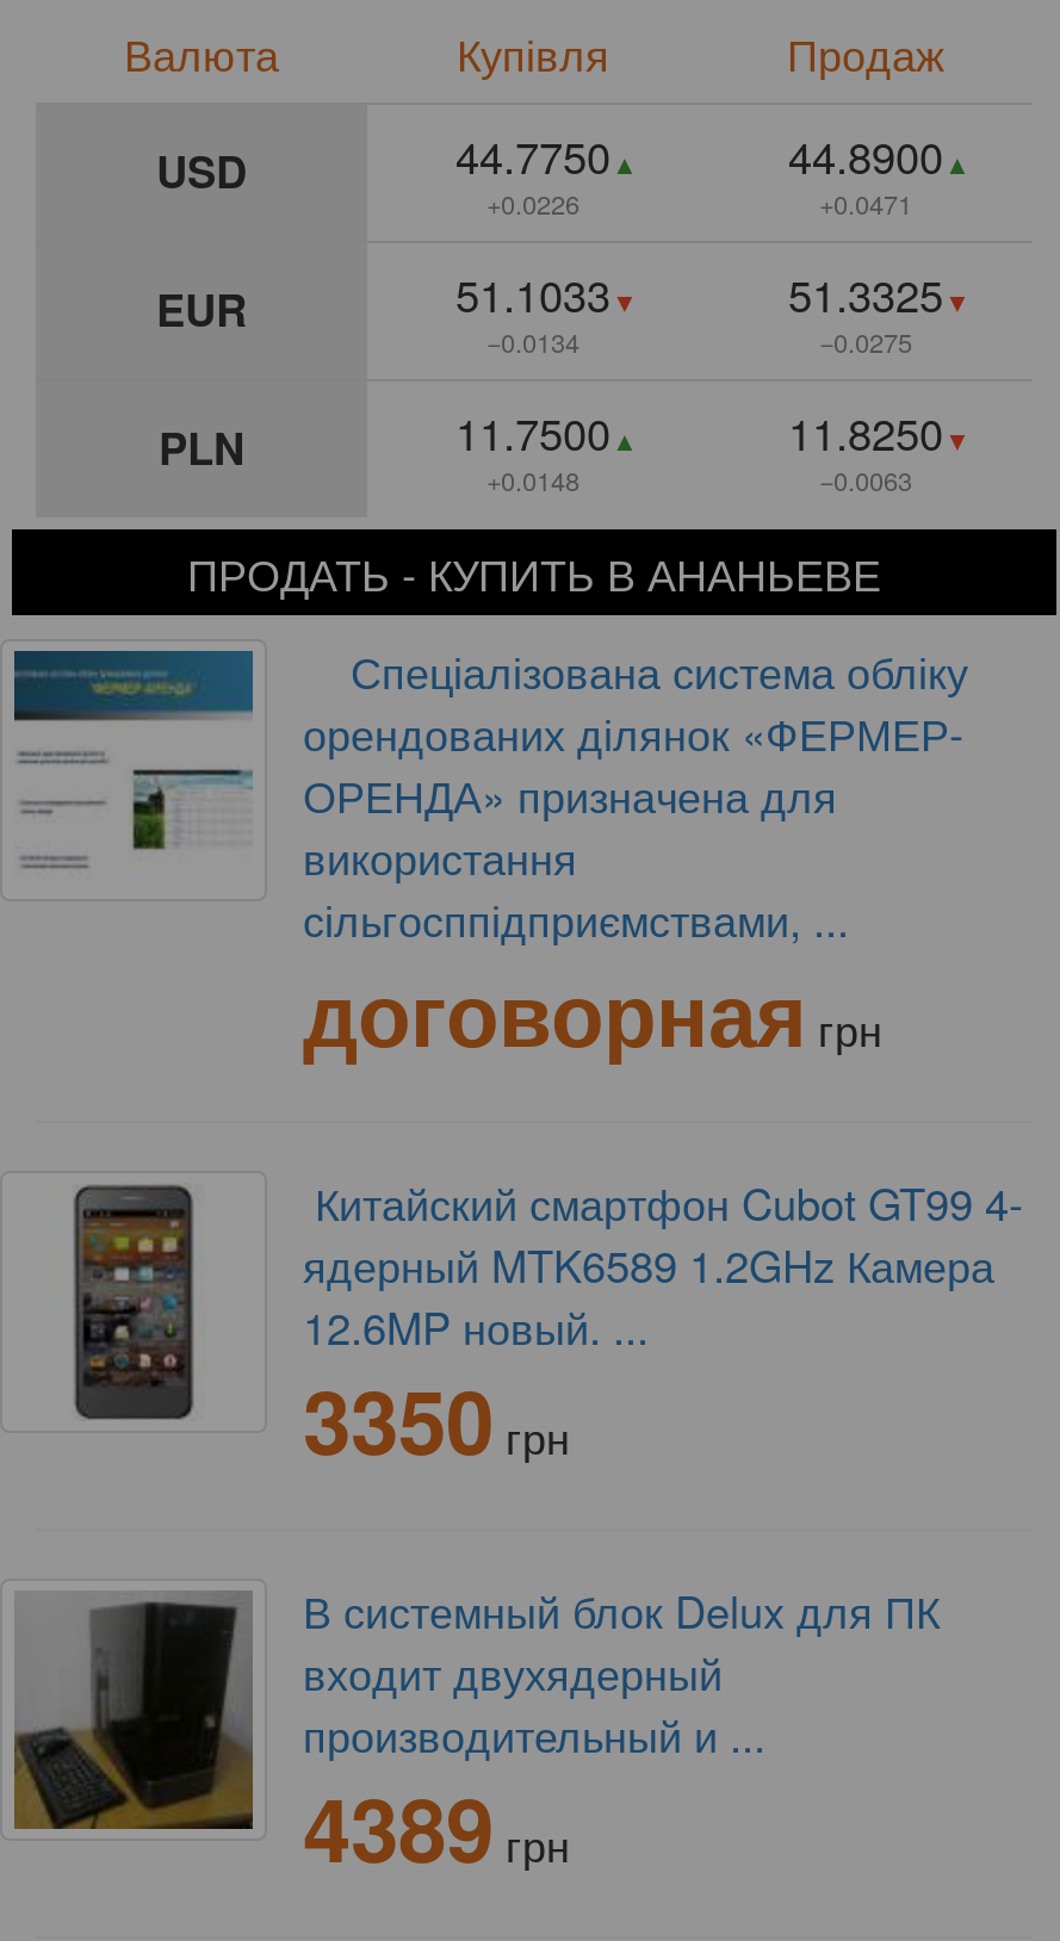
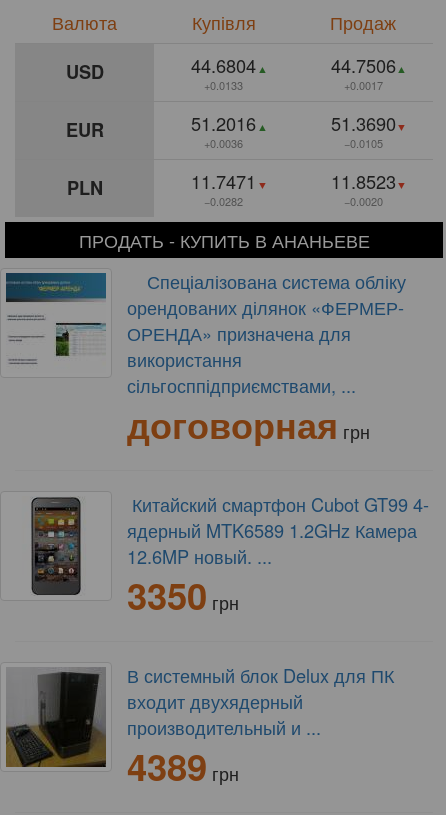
[455,123,610,185] 44.7750 -> [191,52,256,78] 44.6804
[788,123,943,185] 44.8900 -> [330,52,395,78] 44.7506
[501,183,579,221] 0.0226 -> [210,77,243,93] 0.0133
[833,183,912,221] 0.0471 -> [349,77,382,93] 0.0017
[455,261,610,323] 51.1033 -> [191,110,256,136] 51.2016
[788,261,943,323] 51.3325 -> [330,110,395,136] 51.3690
[501,321,579,359] 0.0134 -> [210,135,243,151] 0.0036
[833,321,912,359] 0.0275 -> [349,135,382,151] 0.0105
[455,400,610,462] 11.7500 -> [191,168,256,194] 11.7471
[788,400,943,462] 11.8250 -> [330,168,395,194] 11.8523
[501,459,579,497] 0.0148 -> [210,193,243,209] 0.0282
[833,459,912,497] 0.0063 -> [349,193,382,209] 0.0020

